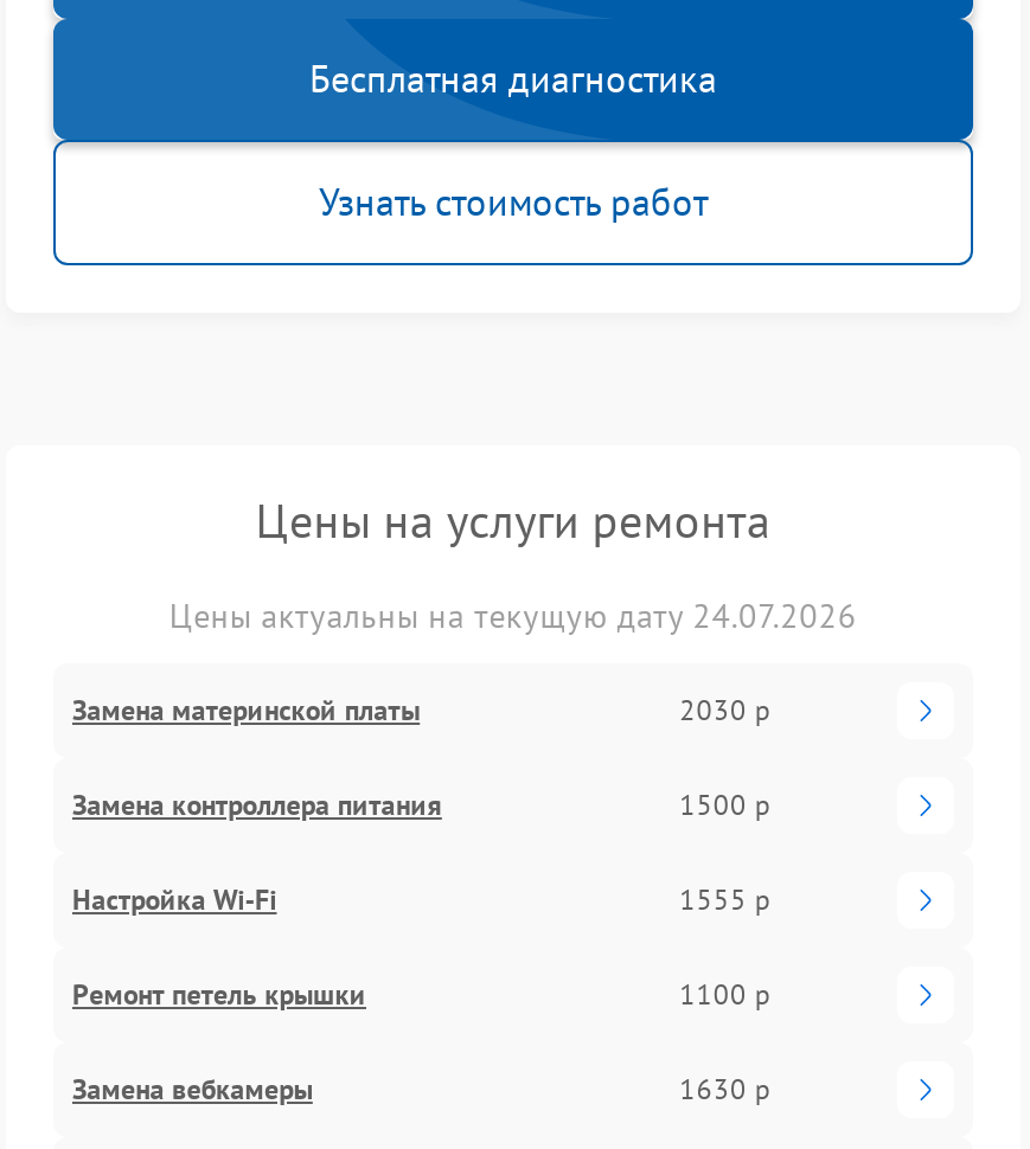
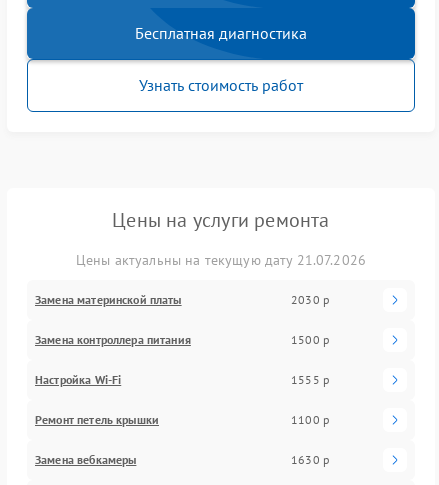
[169,594,857,636] Цены актуальны на текущую дату 24.07.2026 -> [76,251,366,269] Цены актуальны на текущую дату 21.07.2026

